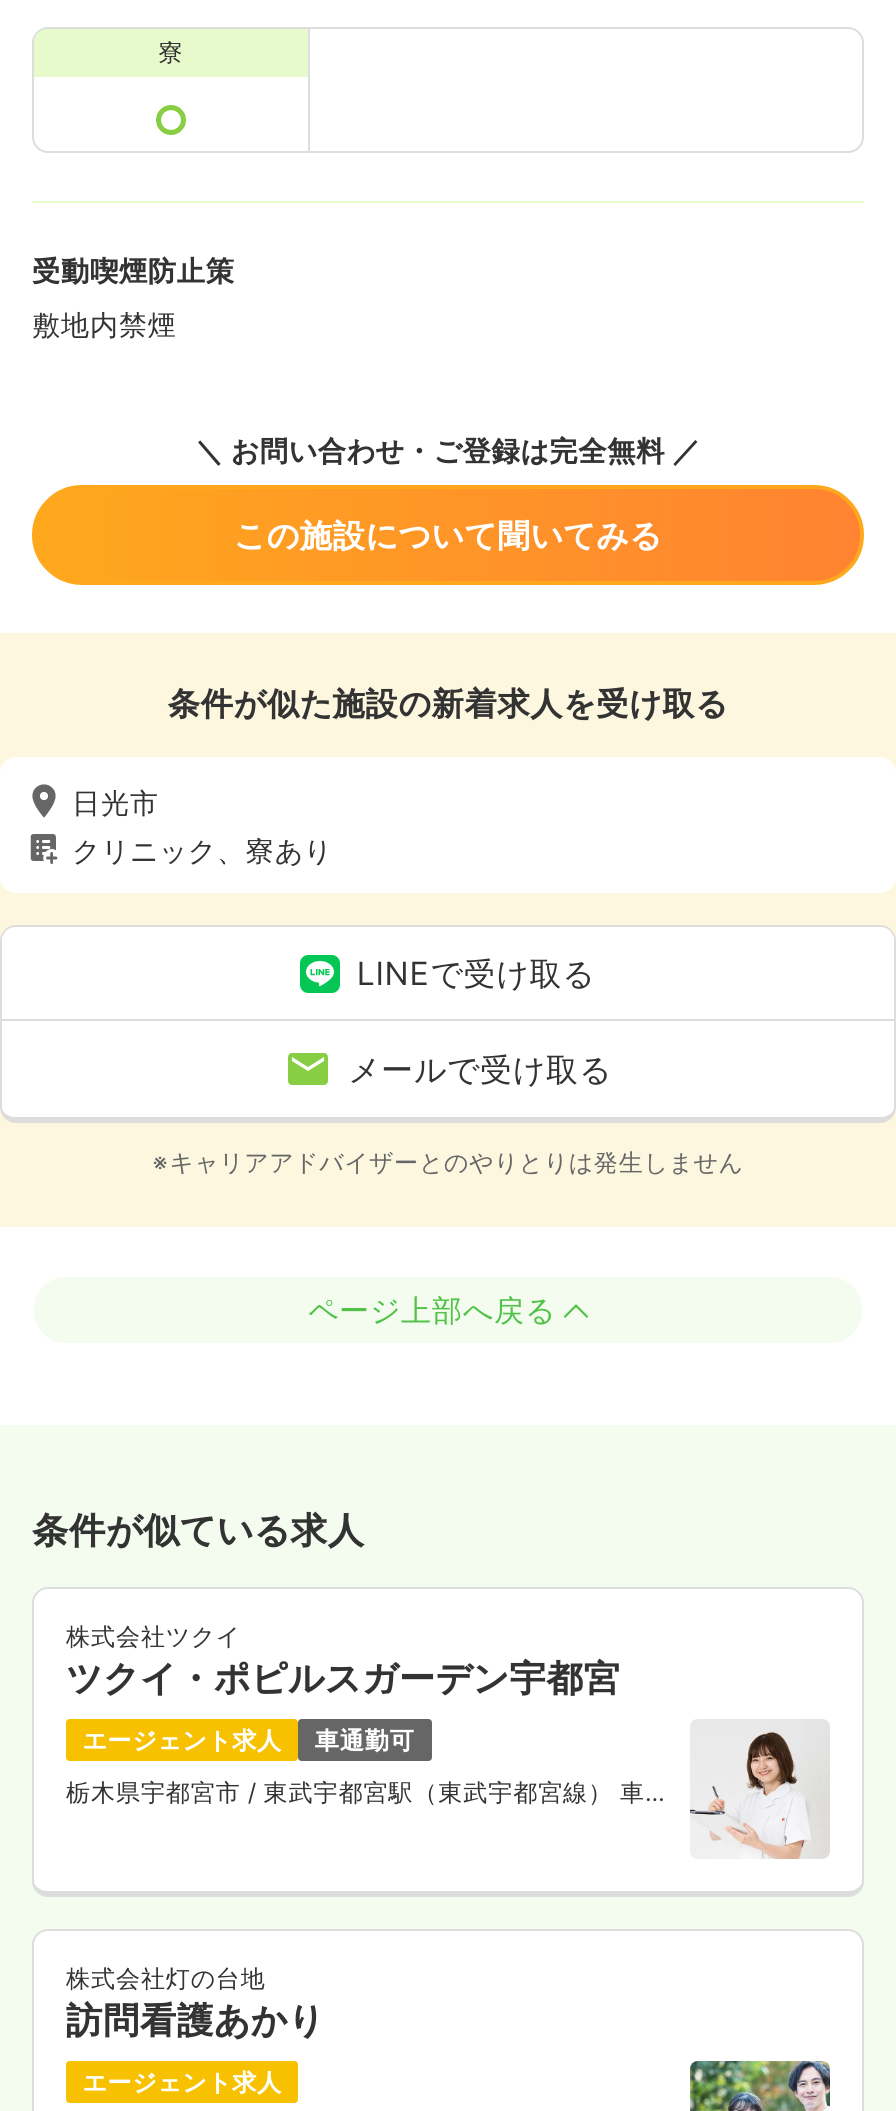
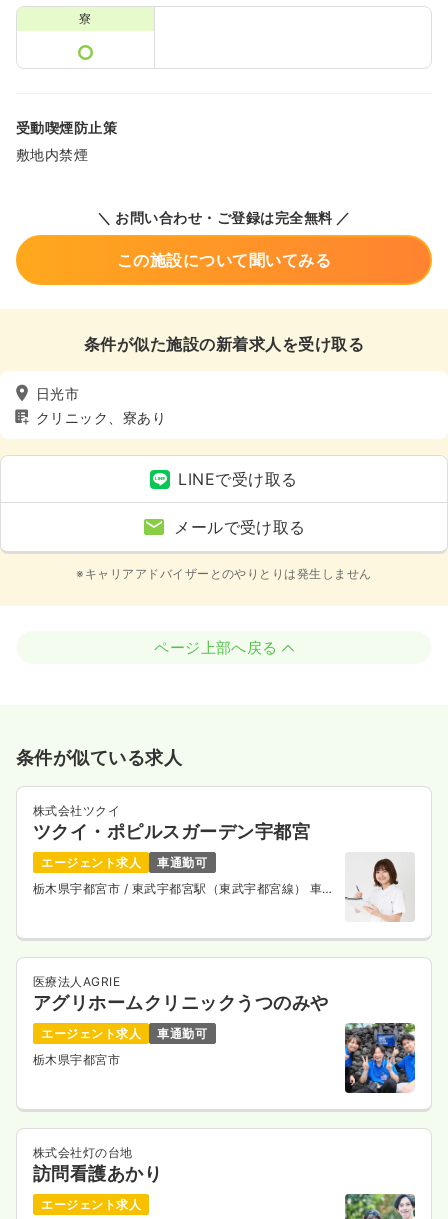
none -> [33,974,416,1094] [image] | 医療法人AGRIE | アグリホームクリニックうつのみや | エージェント求人 | 車通勤可 | 栃木県宇都宮市

